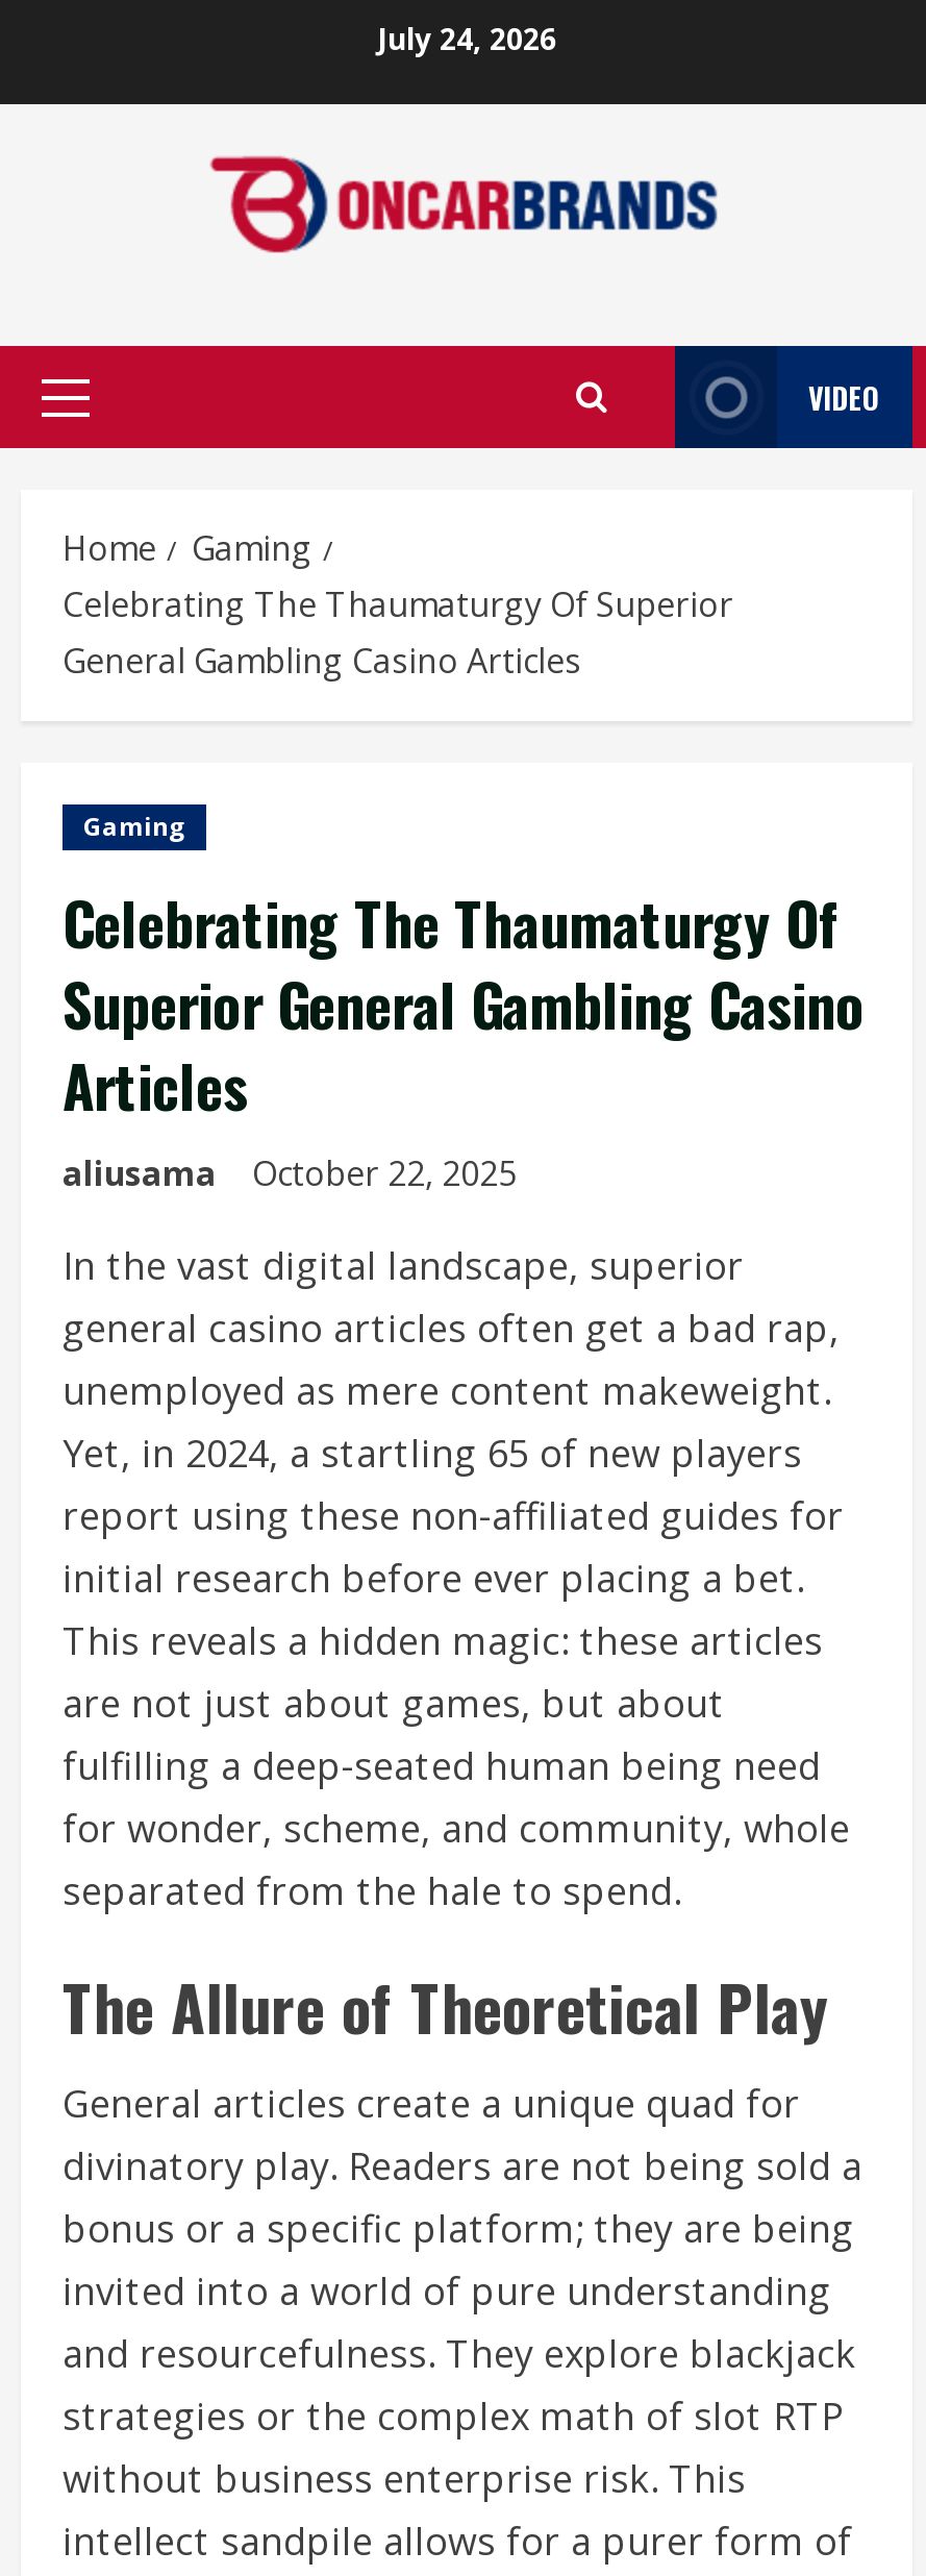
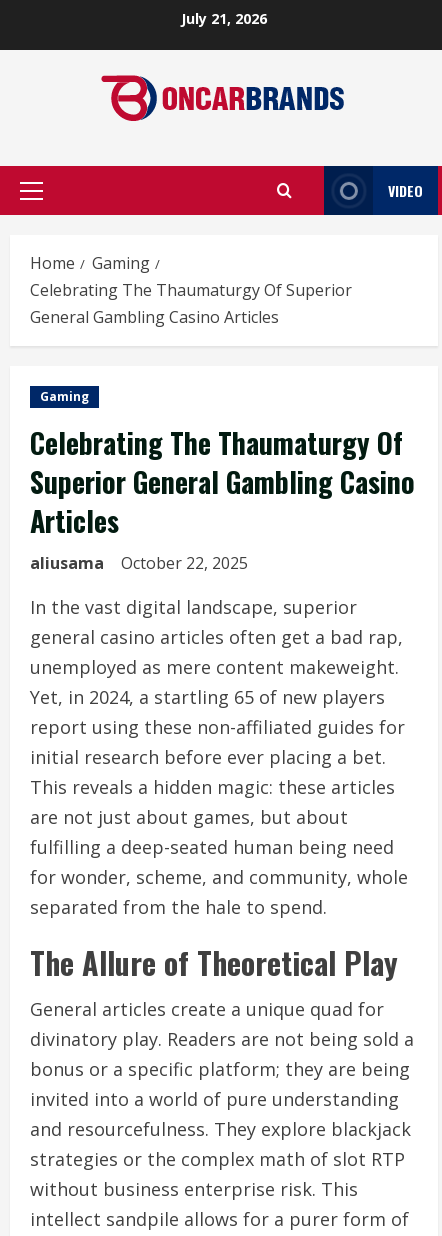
[377,18,556,57] July 24, 2026 -> [181,8,267,27] July 21, 2026

